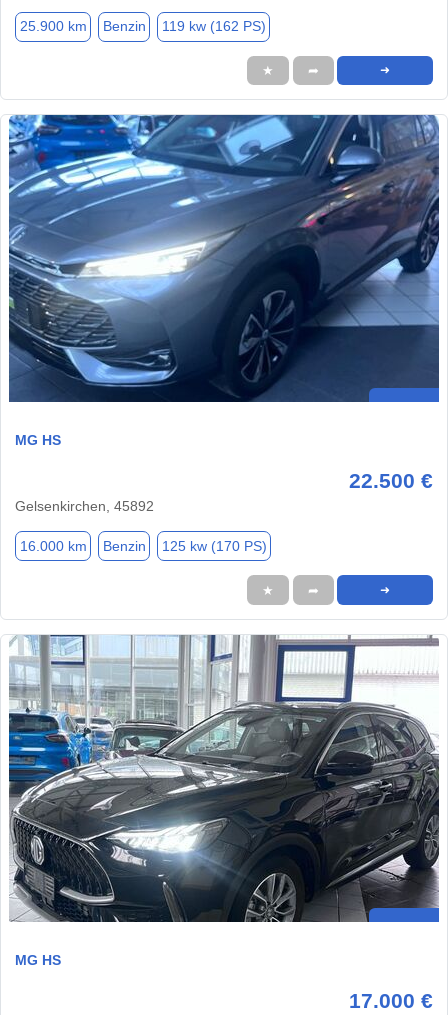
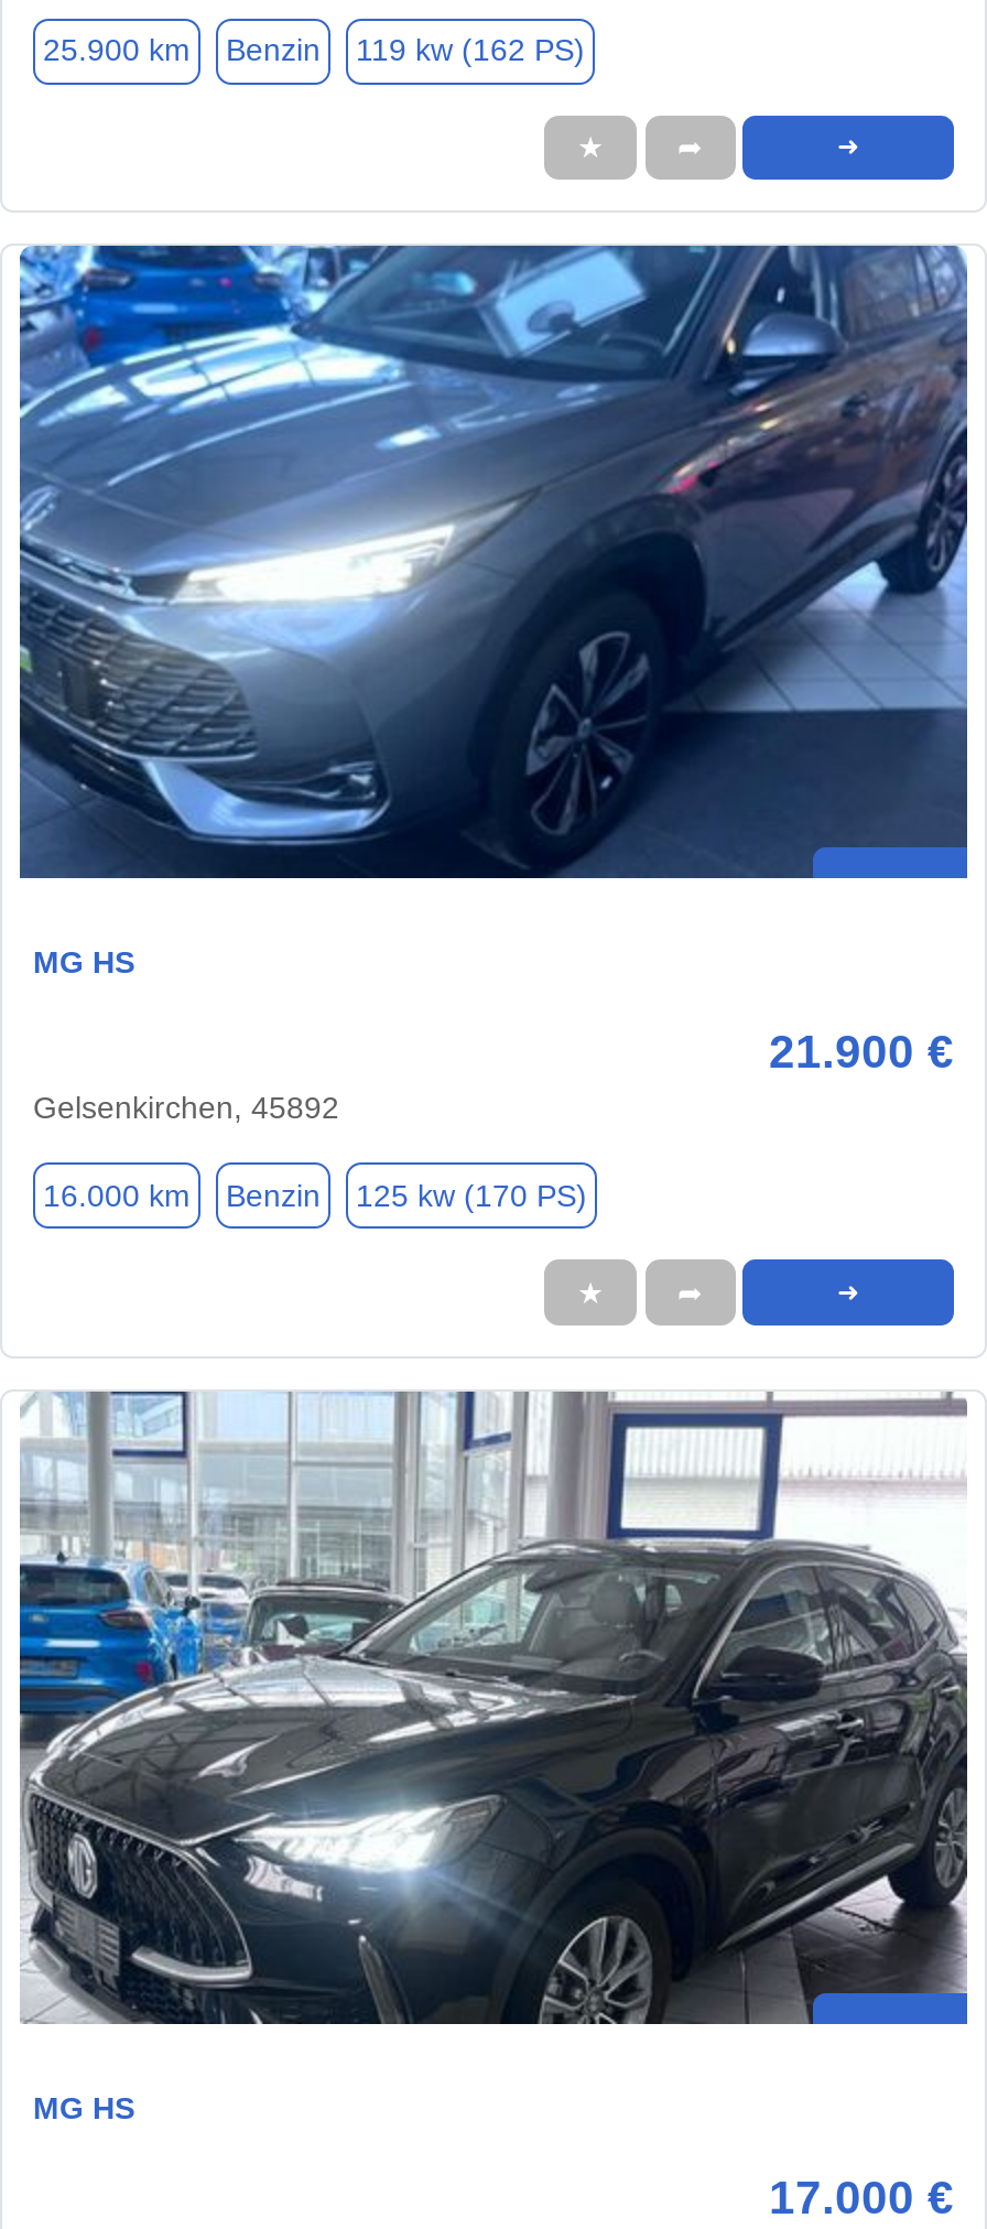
[349,469,433,492] 22.500 € -> [769,1027,954,1078] 21.900 €

